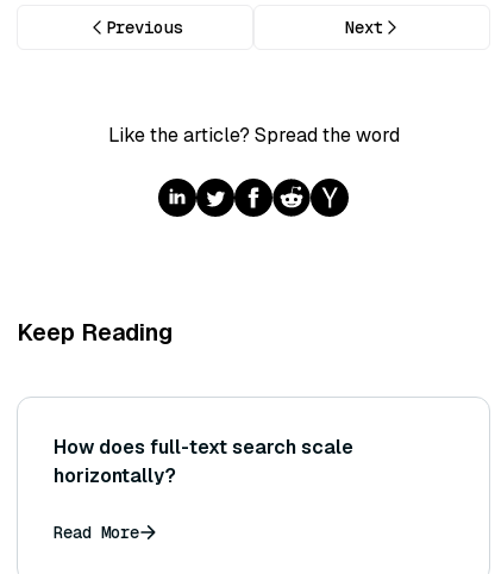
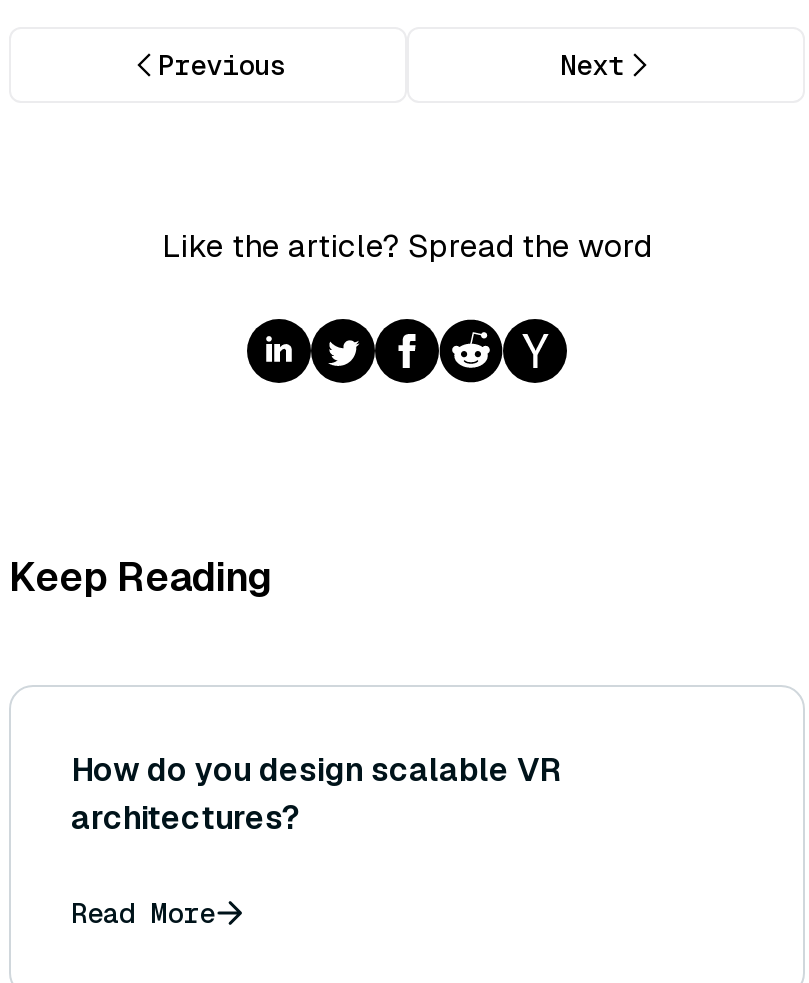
[54,435,353,489] How does full-text search scale | horizontally? -> [71,750,561,840] How do you design scalable VR | architectures?

